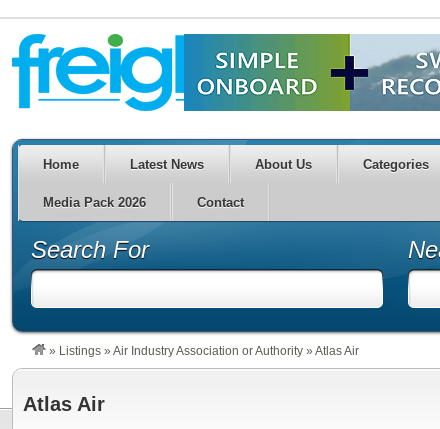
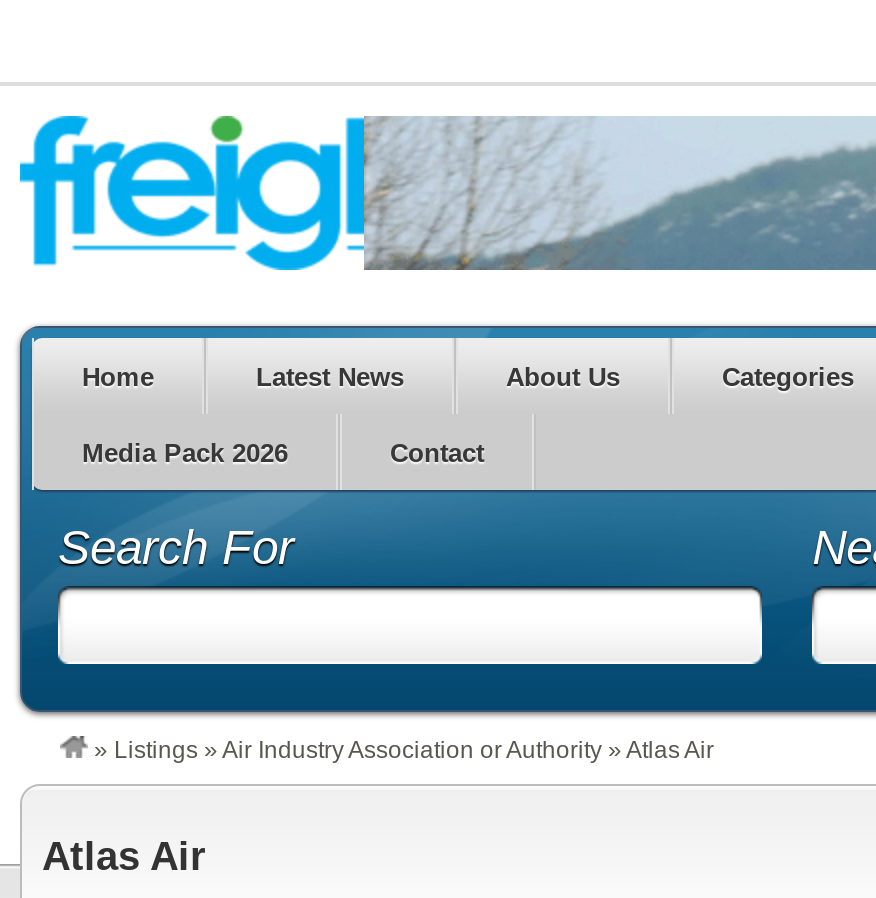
[183,33,437,111] [image] -> [362,116,870,270] [image]

